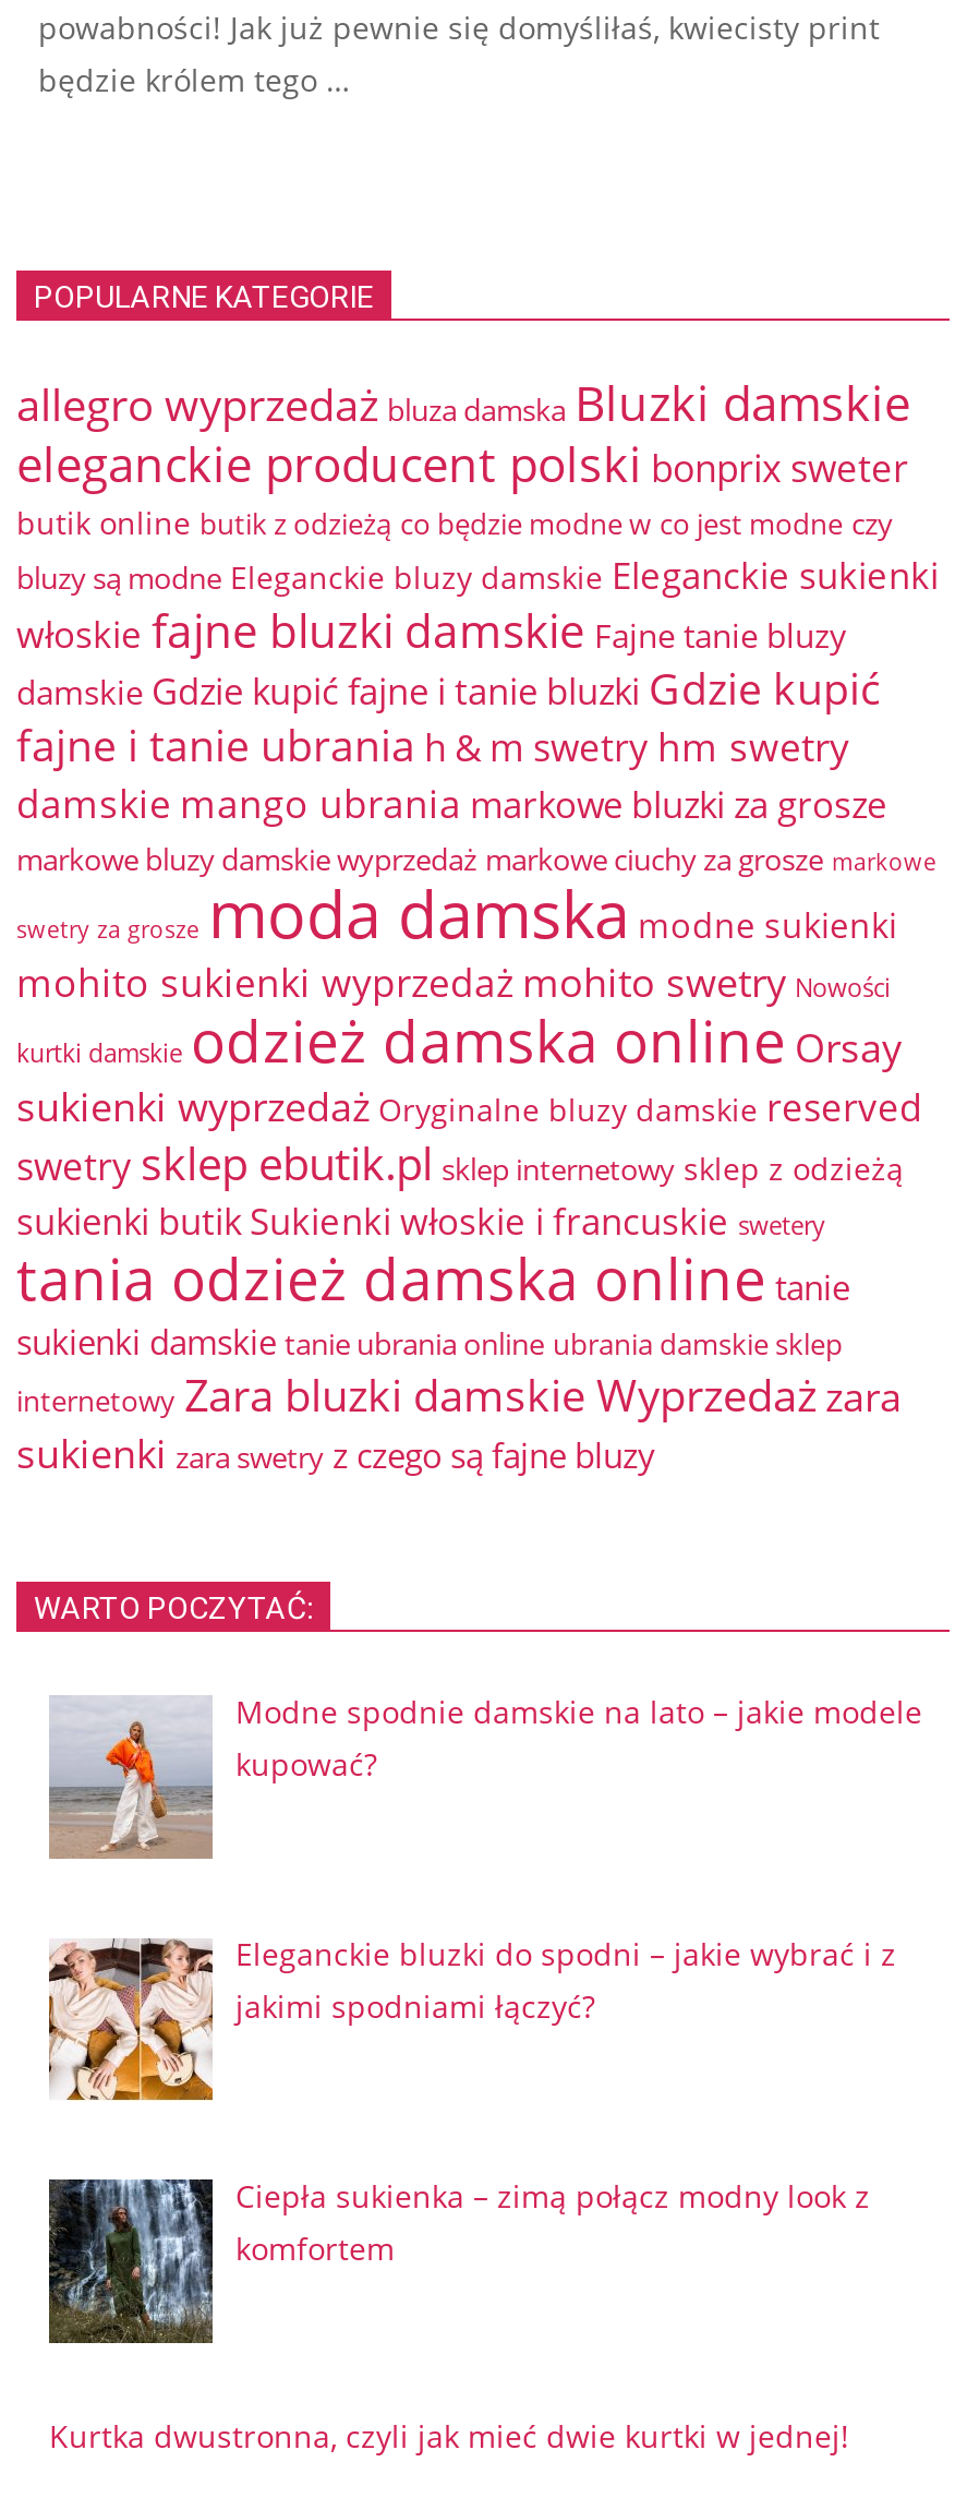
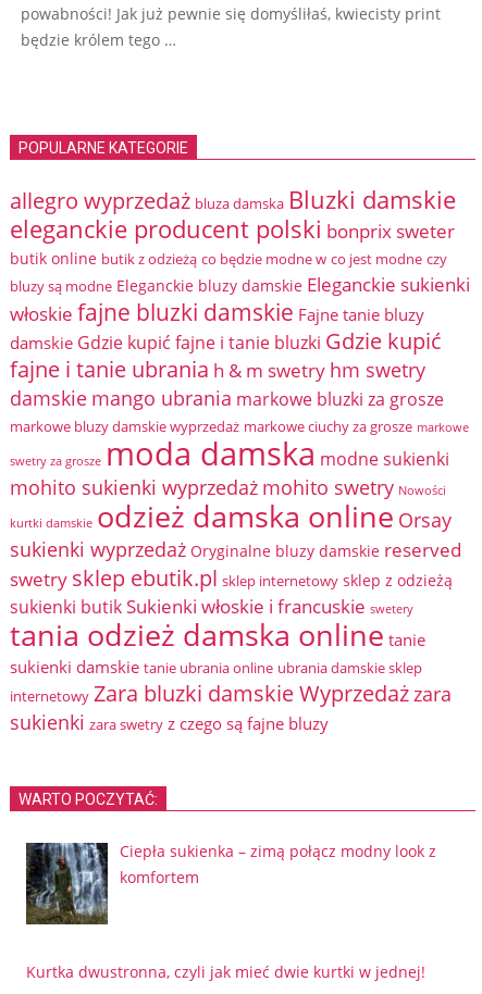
[49,1691,922,1861] [image] | Modne spodnie damskie na lato – jakie modele | kupować? -> none
[47,1932,896,2103] [image] | Eleganckie bluzki do spodni – jakie wybrać i z | jakimi spodniami łączyć? -> none

